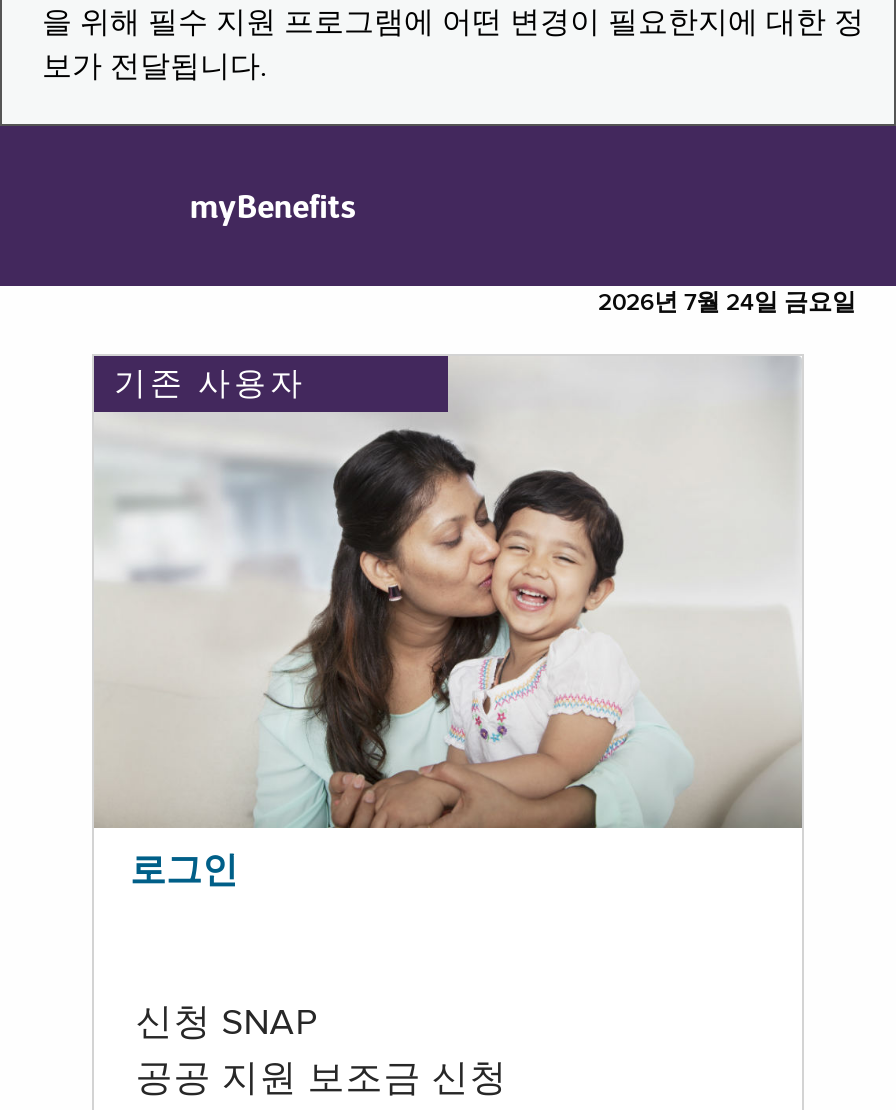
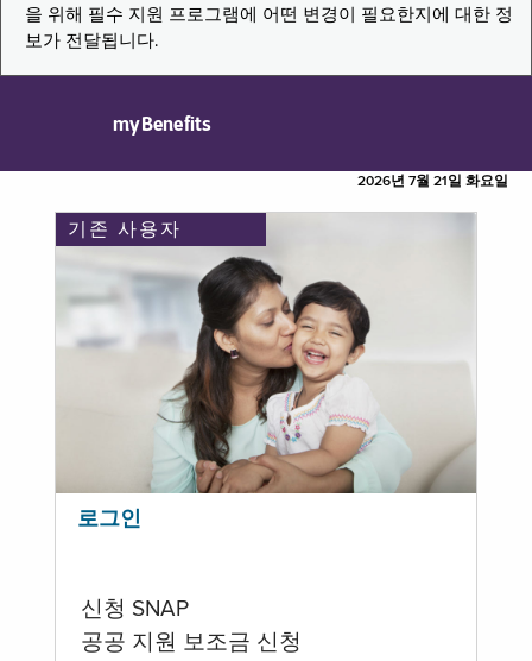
[598,292,856,316] 2026년 7월 24일 금요일 -> [357,175,508,189] 2026년 7월 21일 화요일

